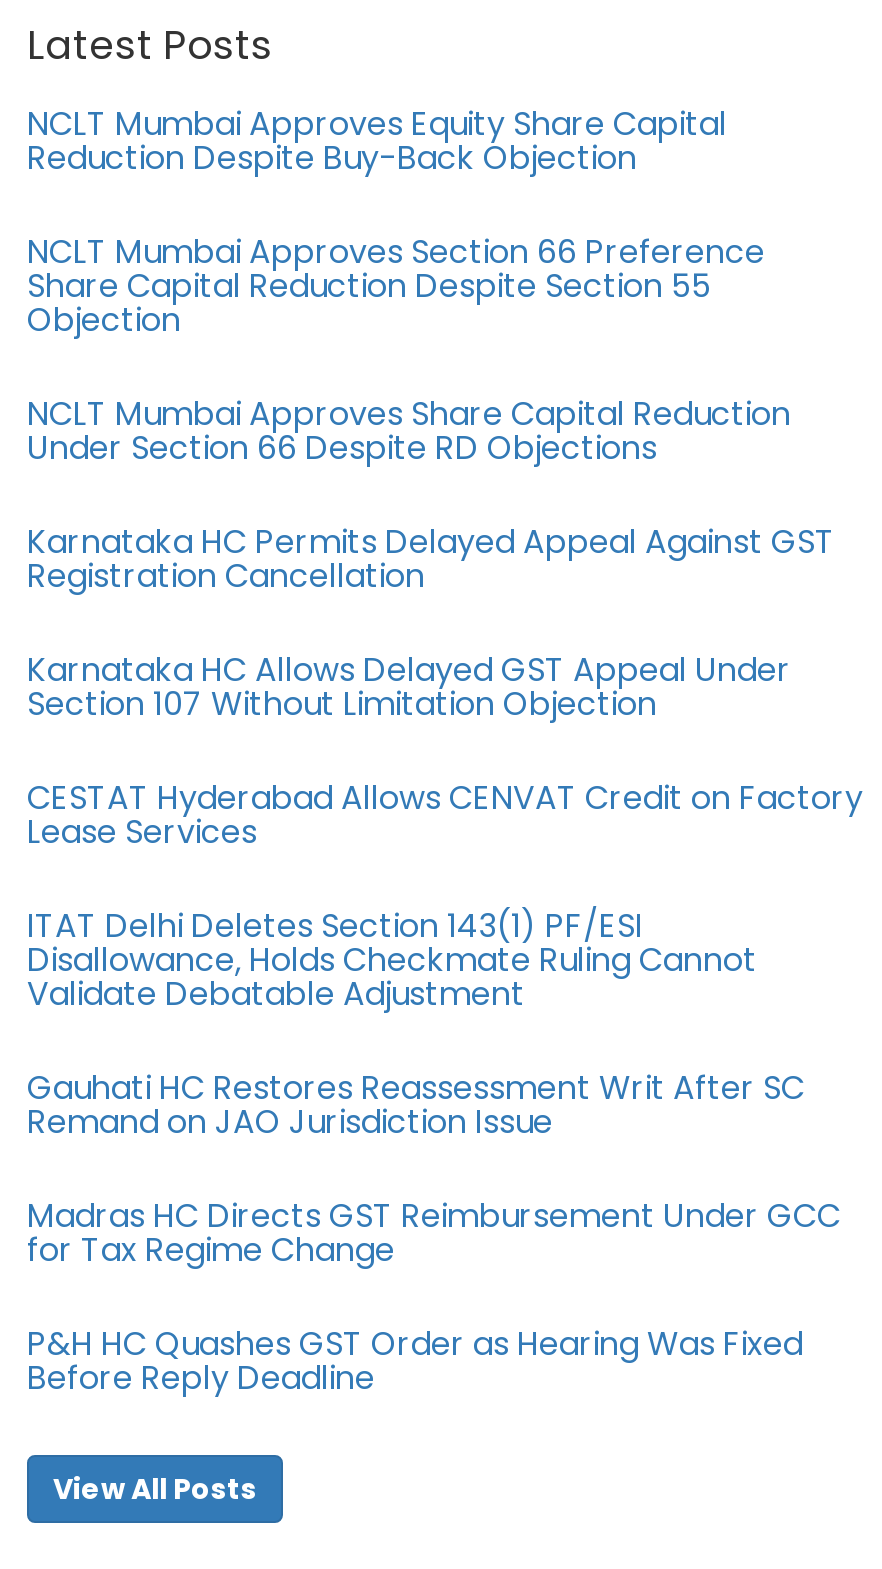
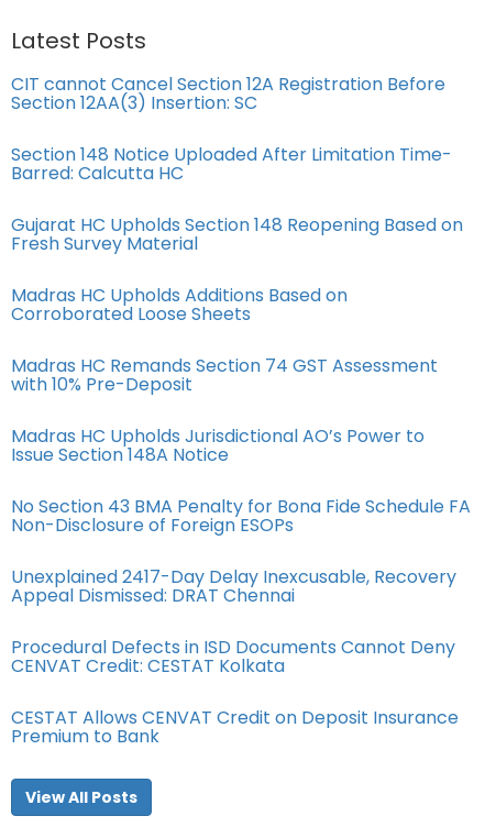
[27,101,727,181] NCLT Mumbai Approves Equity Share Capital | Reduction Despite Buy-Back Objection -> [11,71,445,115] CIT cannot Cancel Section 12A Registration Before | Section 12AA(3) Insertion: SC
[27,229,765,343] NCLT Mumbai Approves Section 66 Preference | Share Capital Reduction Despite Section 55 | Objection -> [11,142,452,186] Section 148 Notice Uploaded After Limitation Time- | Barred: Calcutta HC
[27,391,791,471] NCLT Mumbai Approves Share Capital Reduction | Under Section 66 Despite RD Objections -> [11,212,463,256] Gujarat HC Upholds Section 148 Reopening Based on | Fresh Survey Material
[27,519,835,599] Karnataka HC Permits Delayed Appeal Against GST | Registration Cancellation -> [11,283,348,327] Madras HC Upholds Additions Based on | Corroborated Loose Sheets
[27,647,791,727] Karnataka HC Allows Delayed GST Appeal Under | Section 107 Without Limitation Objection -> [11,353,438,397] Madras HC Remands Section 74 GST Assessment | with 10% Pre-Deposit
[27,775,863,855] CESTAT Hyderabad Allows CENVAT Credit on Factory | Lease Services -> [11,423,425,467] Madras HC Upholds Jurisdictional AO’s Power to | Issue Section 148A Notice
[27,903,757,1017] ITAT Delhi Deletes Section 143(1) PF/ESI | Disallowance, Holds Checkmate Ruling Cannot | Validate Debatable Adjustment -> [11,494,471,538] No Section 43 BMA Penalty for Bona Fide Schedule FA | Non-Disclosure of Foreign ESOPs
[27,1065,805,1145] Gauhati HC Restores Reassessment Writ After SC | Remand on JAO Jurisdiction Issue -> [11,564,456,608] Unexplained 2417-Day Delay Inexcusable, Recovery | Appeal Dismissed: DRAT Chennai
[27,1193,841,1273] Madras HC Directs GST Reimbursement Under GCC | for Tax Regime Change -> [11,635,455,679] Procedural Defects in ISD Documents Cannot Deny | CENVAT Credit: CESTAT Kolkata
[27,1321,803,1401] P&H HC Quashes GST Order as Hearing Was Fixed | Before Reply Deadline -> [11,705,459,749] CESTAT Allows CENVAT Credit on Deposit Insurance | Premium to Bank

